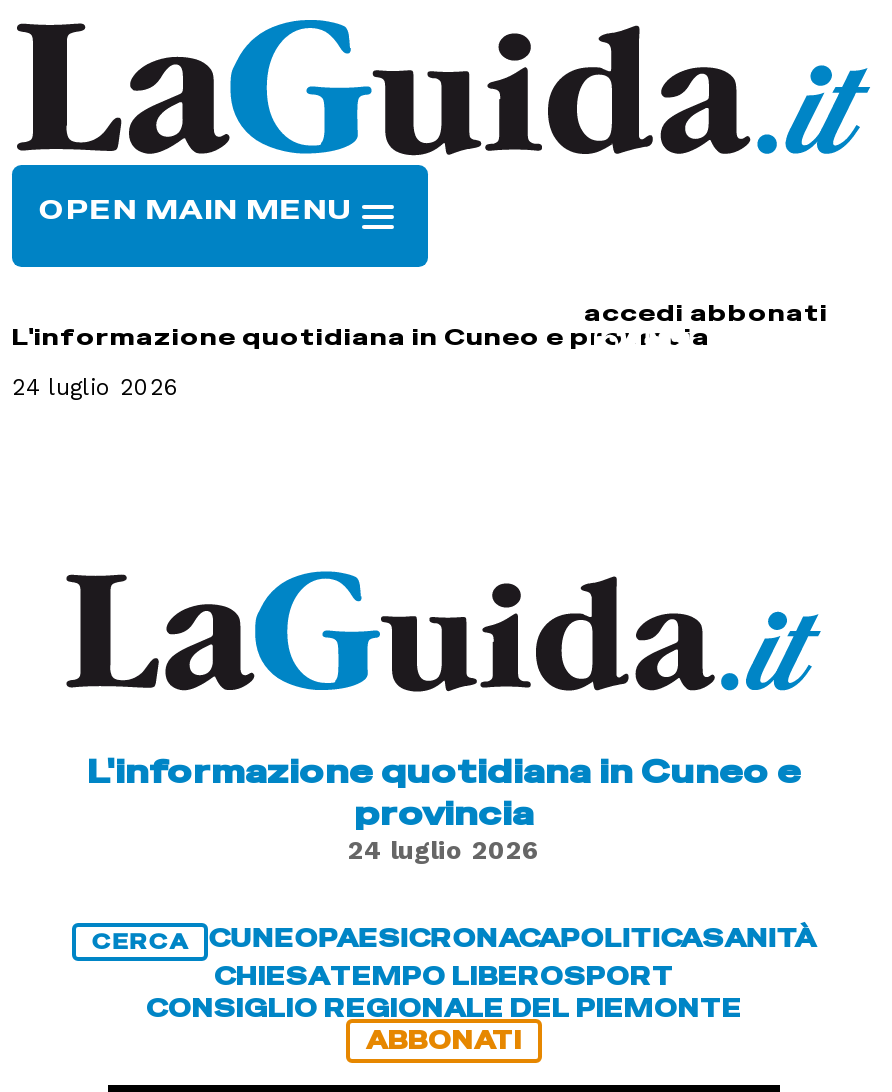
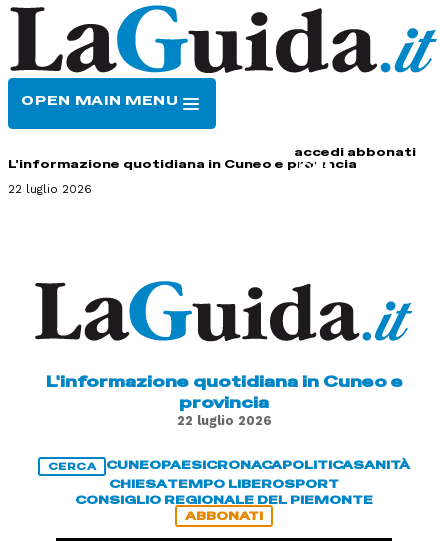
[12,373,180,401] 24 luglio 2026 -> [8,182,92,196] 22 luglio 2026
[348,835,540,865] 24 luglio 2026 -> [176,413,271,428] 22 luglio 2026

